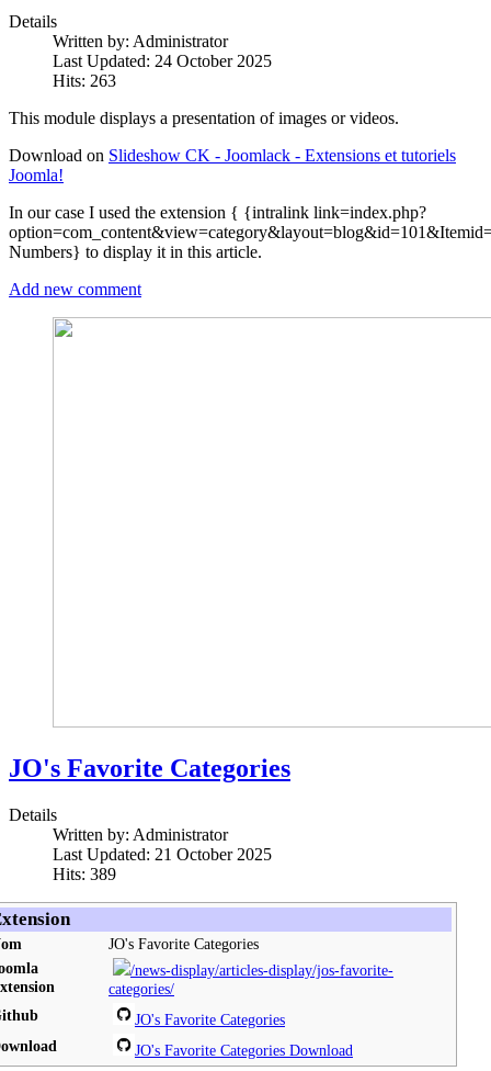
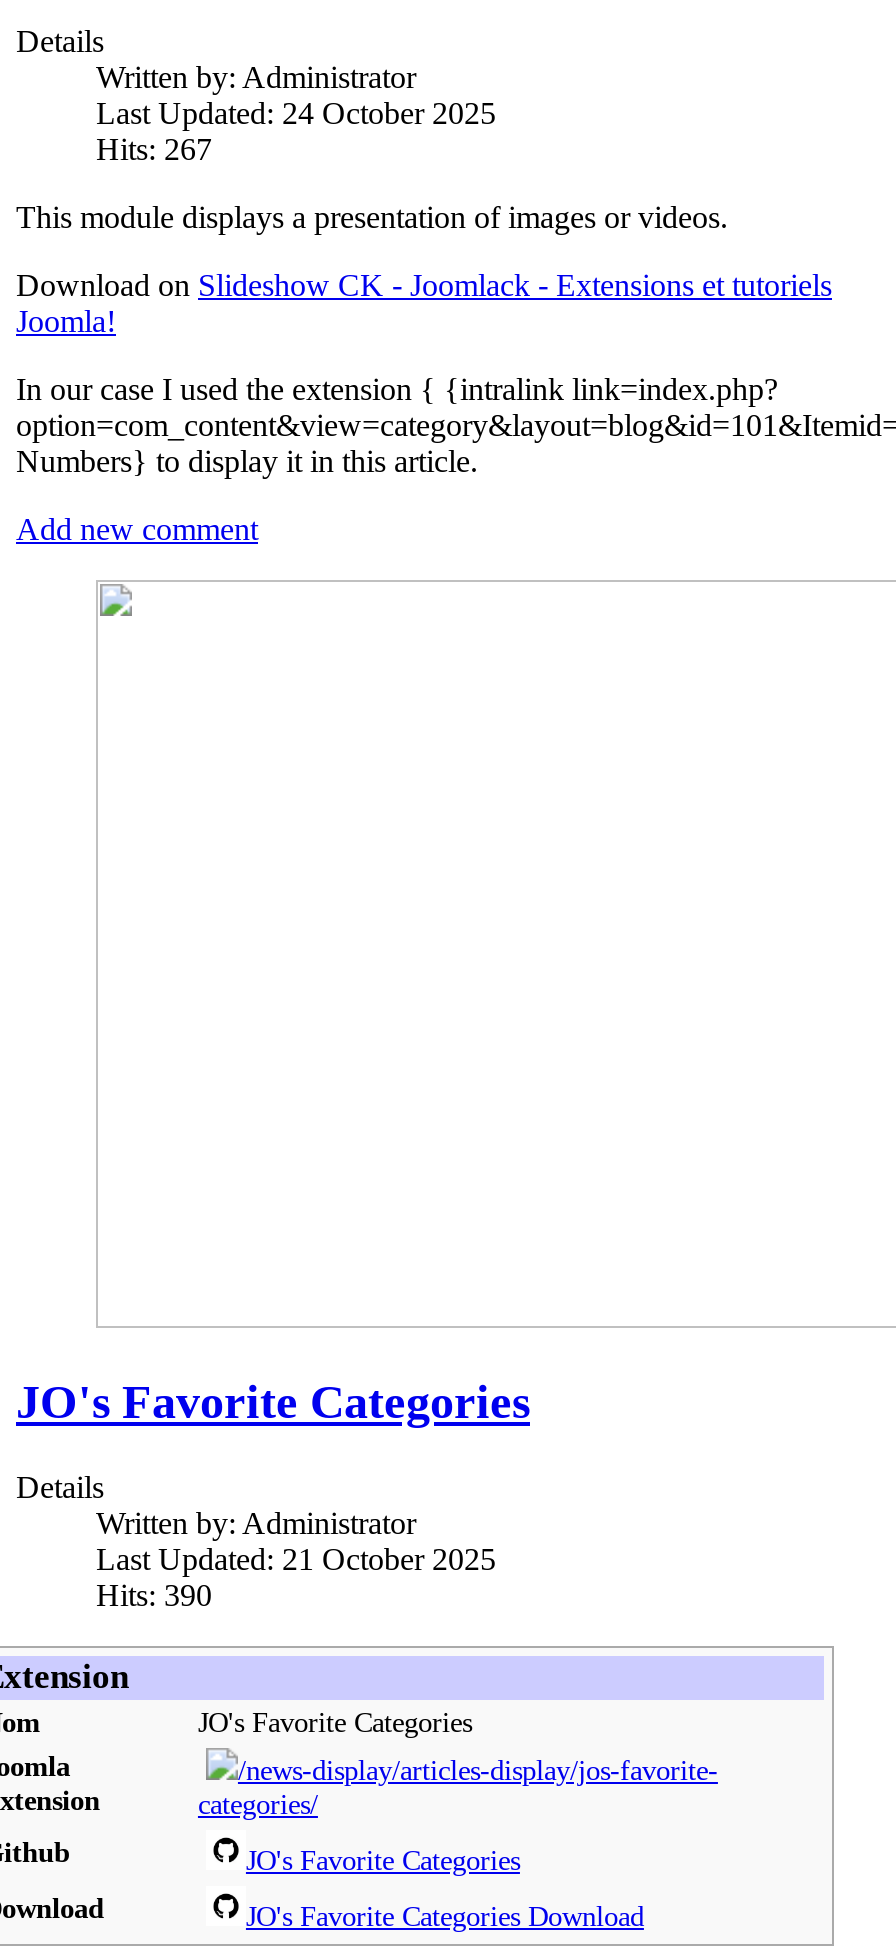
[53,71,116,90] Hits: 263 -> [96,132,212,166] Hits: 267
[53,865,116,883] Hits: 389 -> [96,1578,212,1612] Hits: 390

